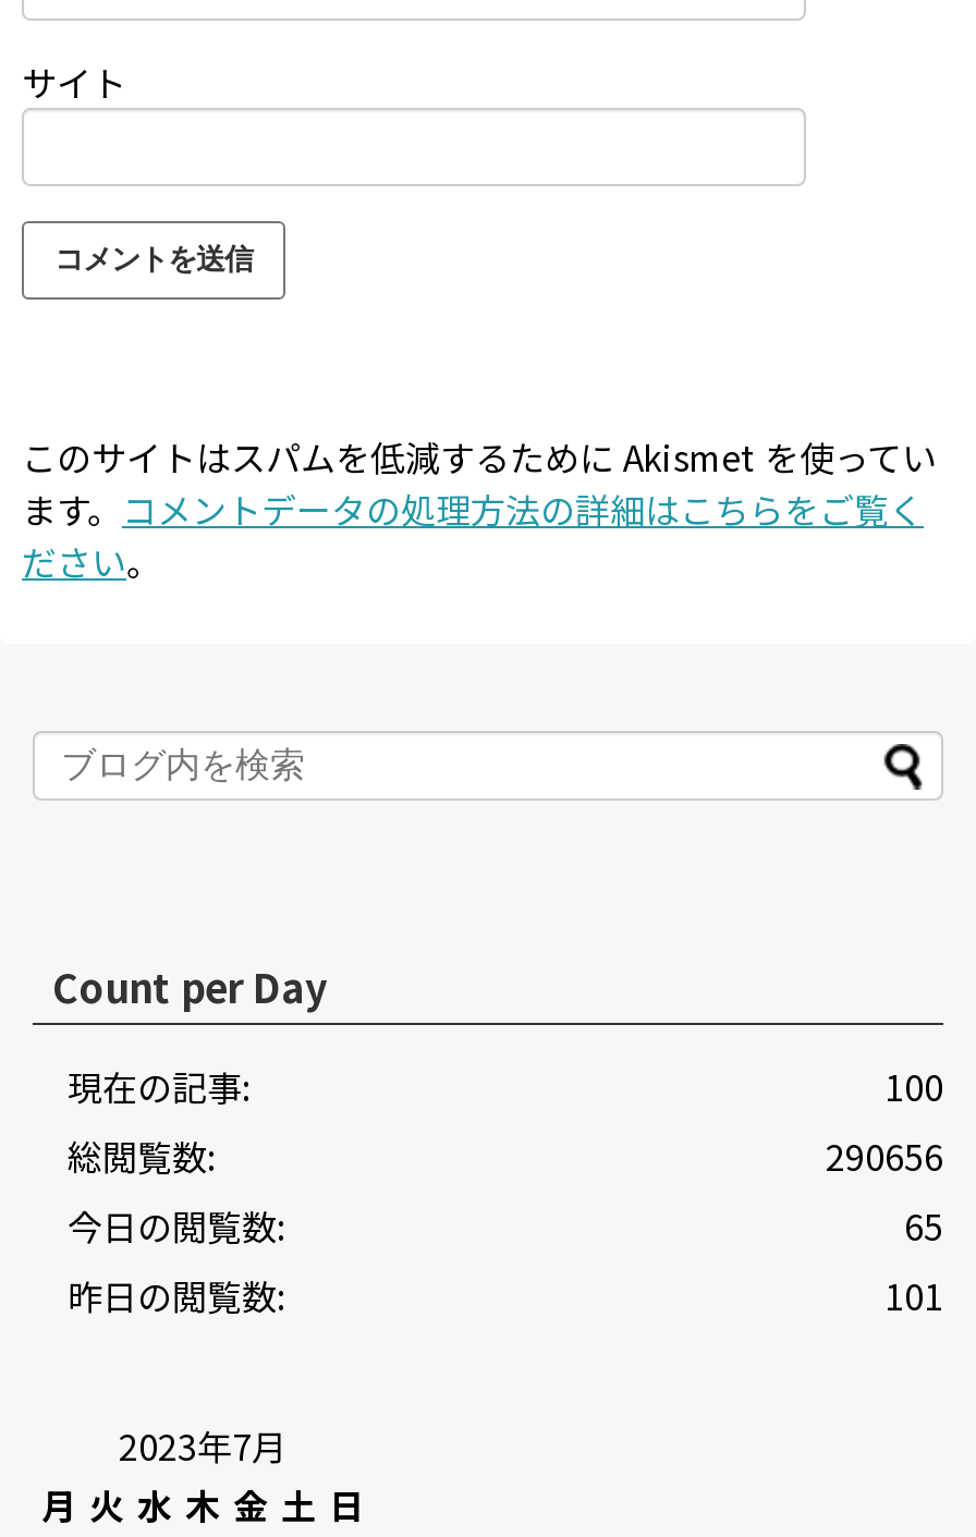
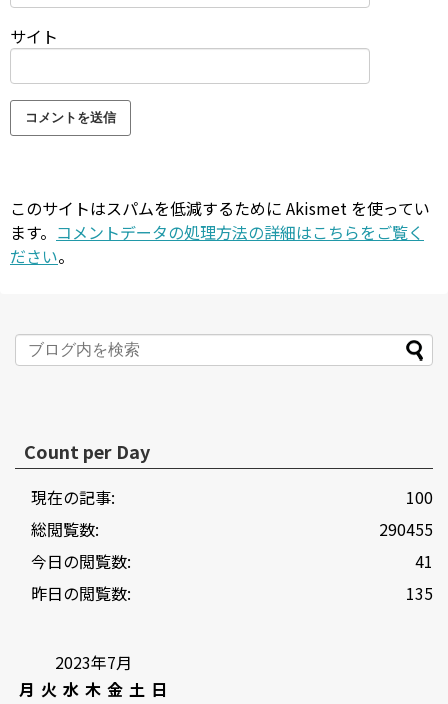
[826,1130,943,1182] 290656 -> [379,517,433,541] 290455
[904,1199,943,1252] 65 -> [415,549,433,573] 41
[884,1269,943,1321] 101 -> [406,581,433,605] 135

